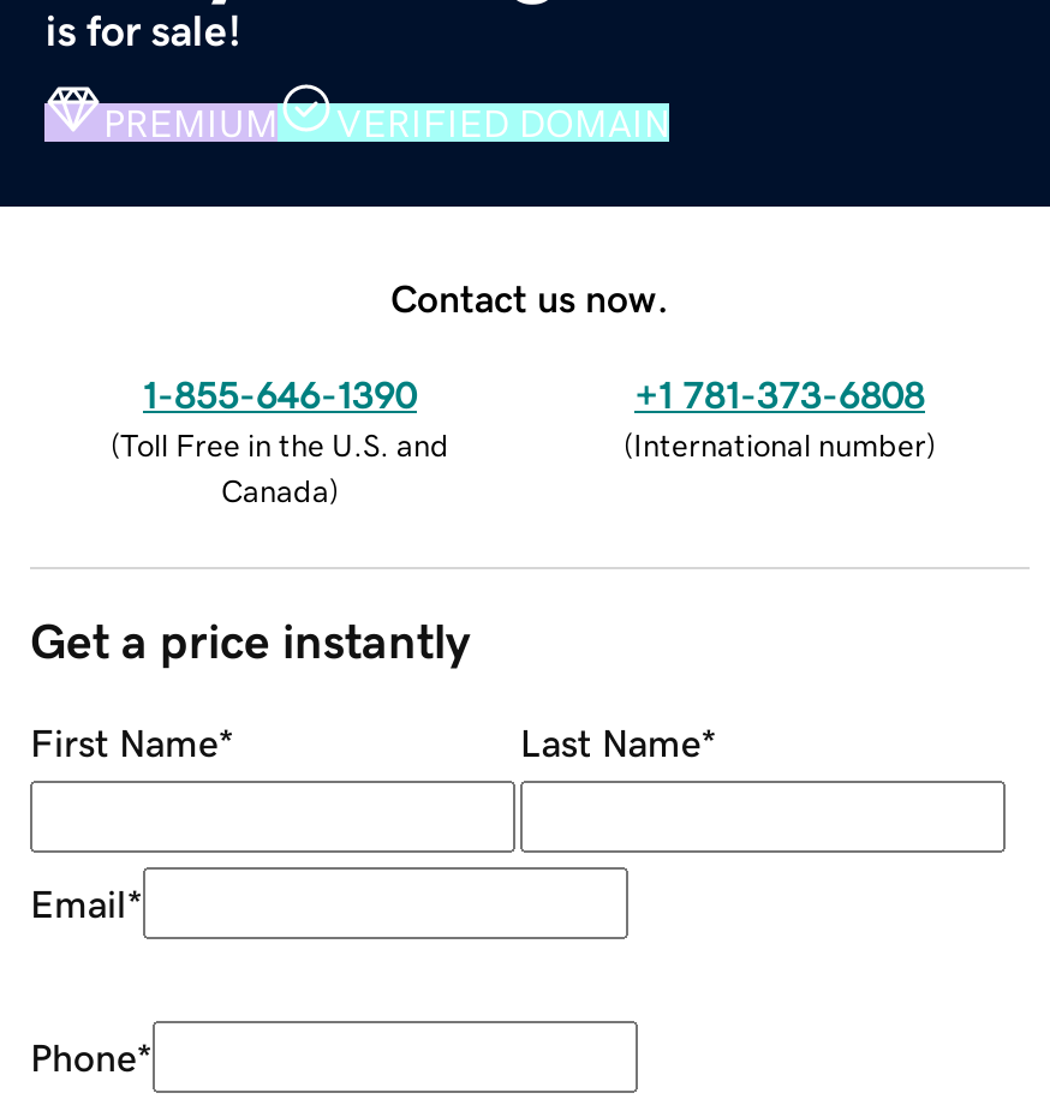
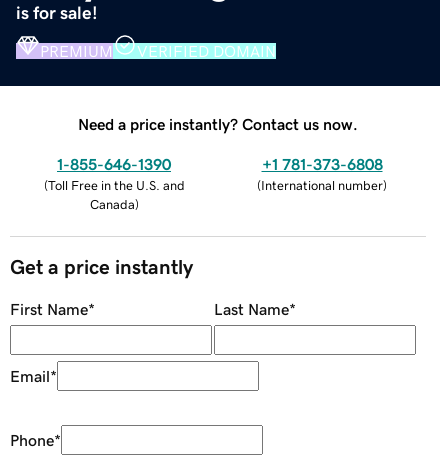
[390,278,669,316] Contact us now. -> [78,116,358,132] Need a price instantly? Contact us now.

